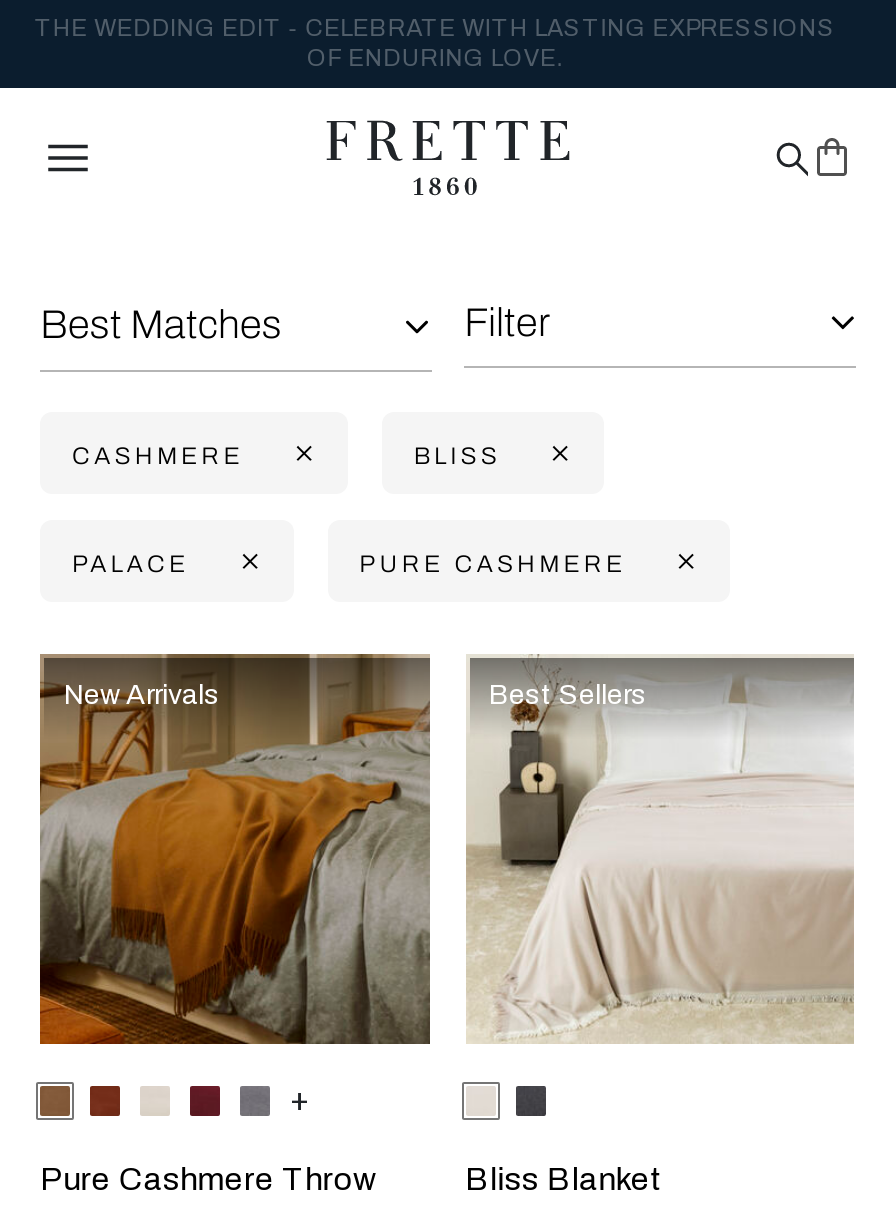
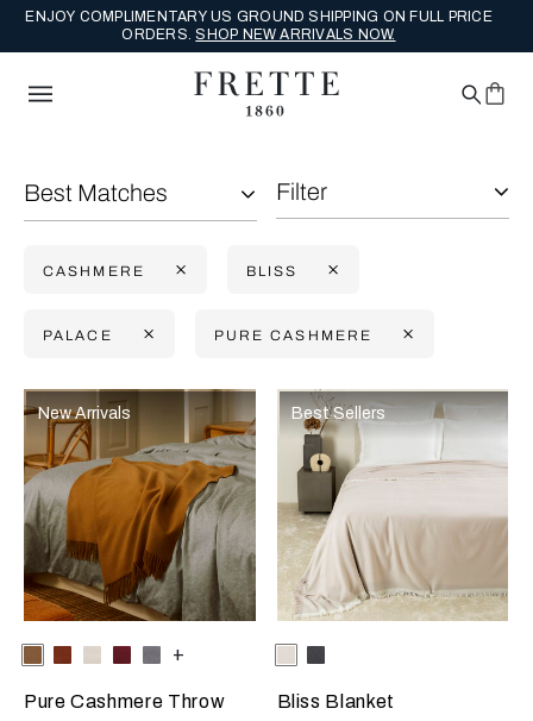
[34,14,836,72] THE WEDDING EDIT - CELEBRATE WITH LASTING EXPRESSIONS | OF ENDURING LOVE. -> [25,8,492,43] ENJOY COMPLIMENTARY US GROUND SHIPPING ON FULL PRICE | ORDERS. SHOP NEW ARRIVALS NOW.

